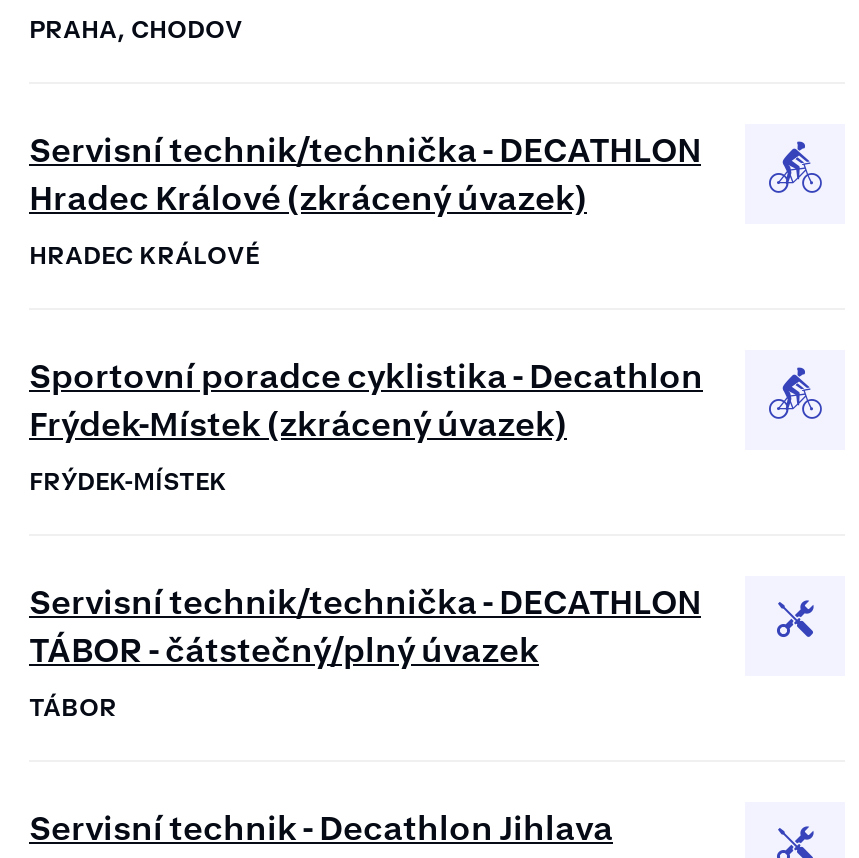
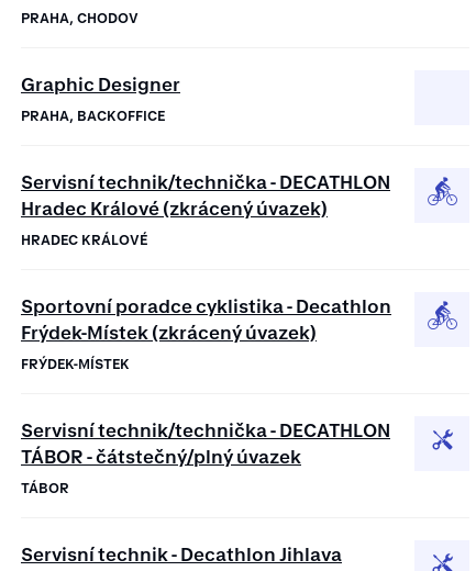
none -> [21,71,180,124] Graphic Designer | PRAHA, BACKOFFICE

